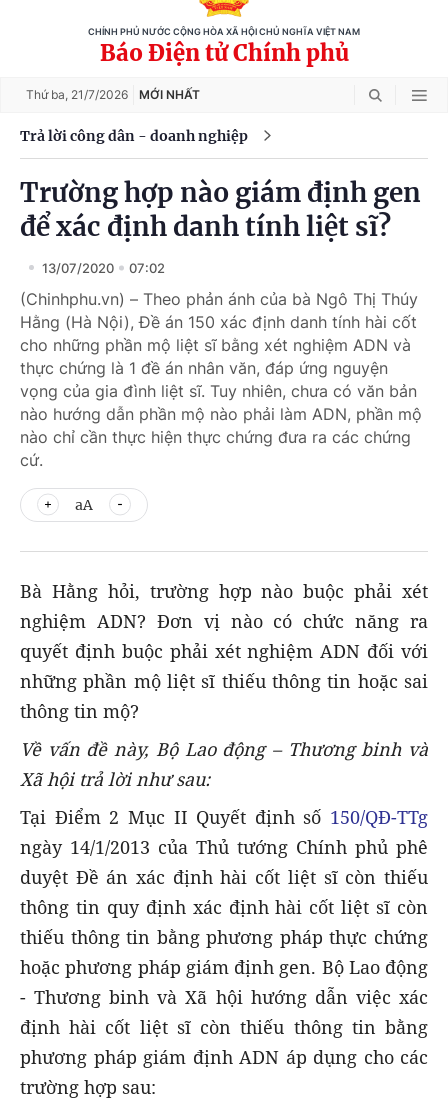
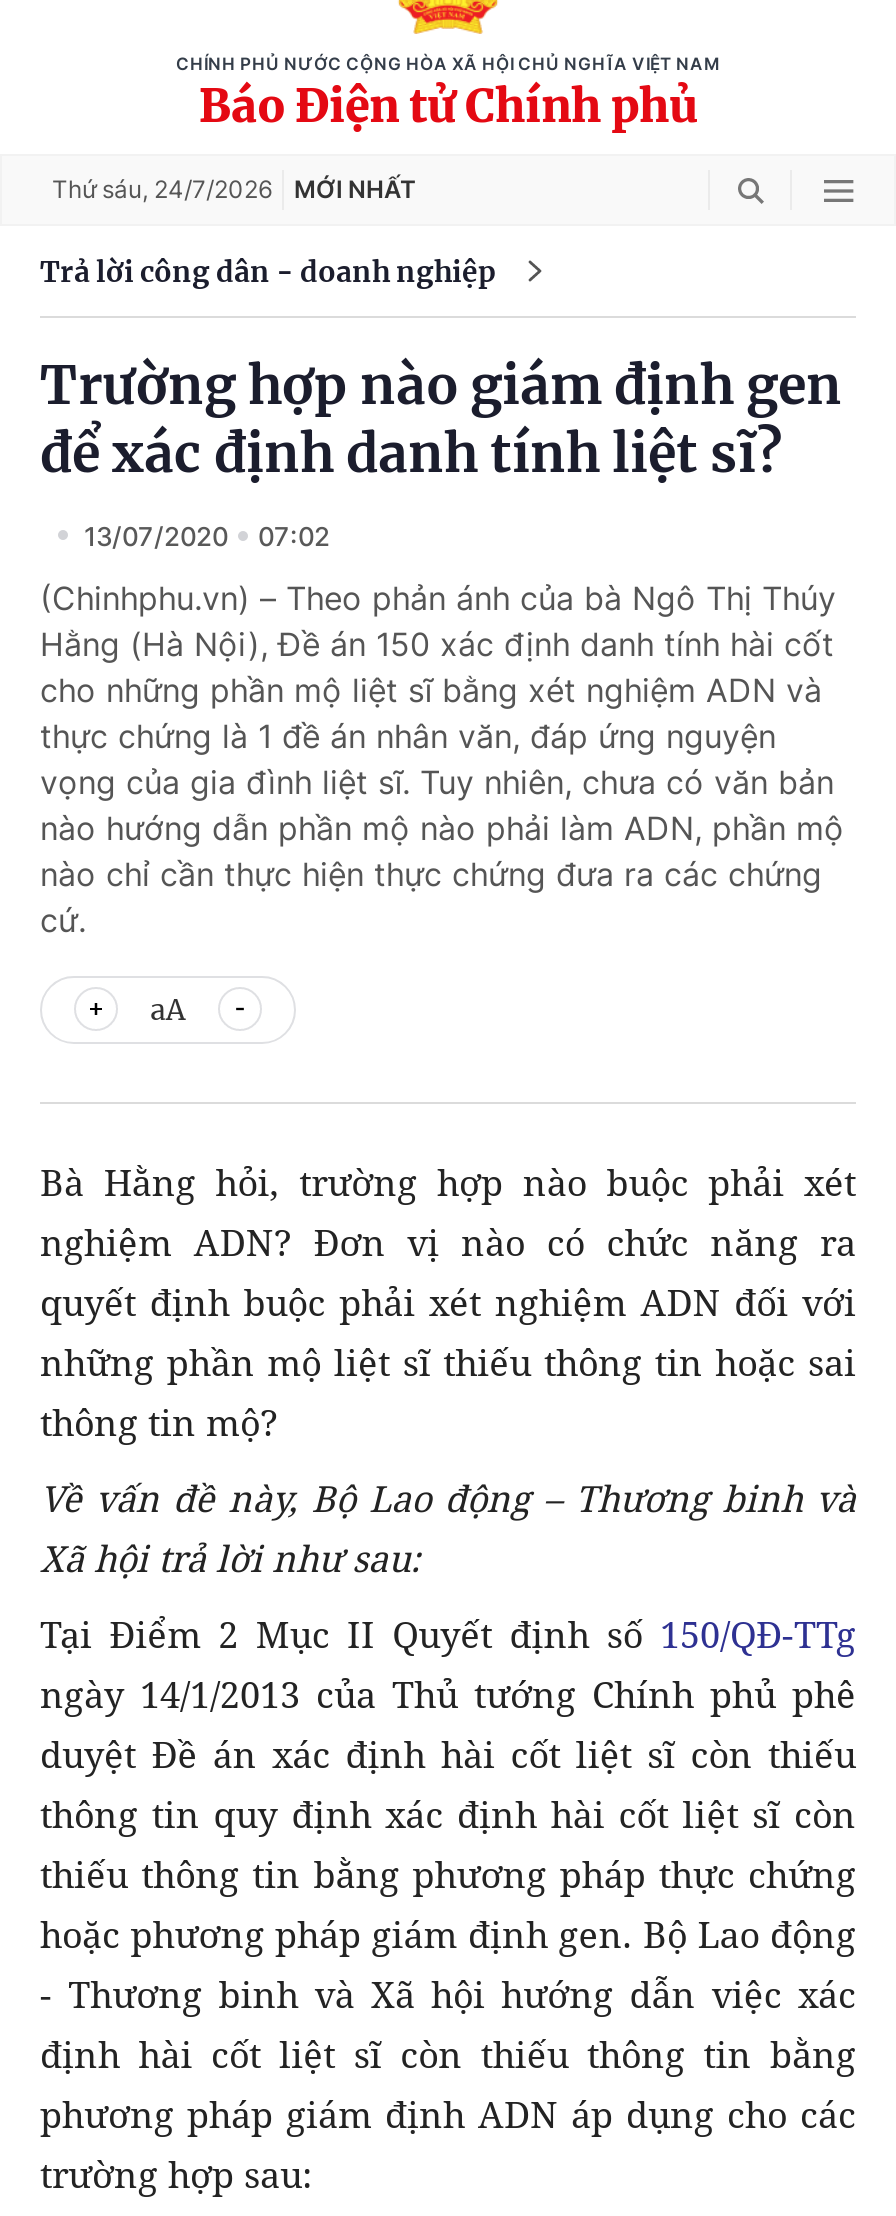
[26,87,200,102] Thứ ba, 21/7/2026 MỚI NHẤT -> [52,174,416,204] Thứ sáu, 24/7/2026 MỚI NHẤT

